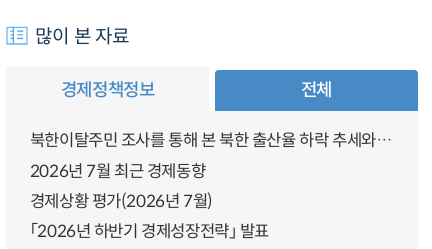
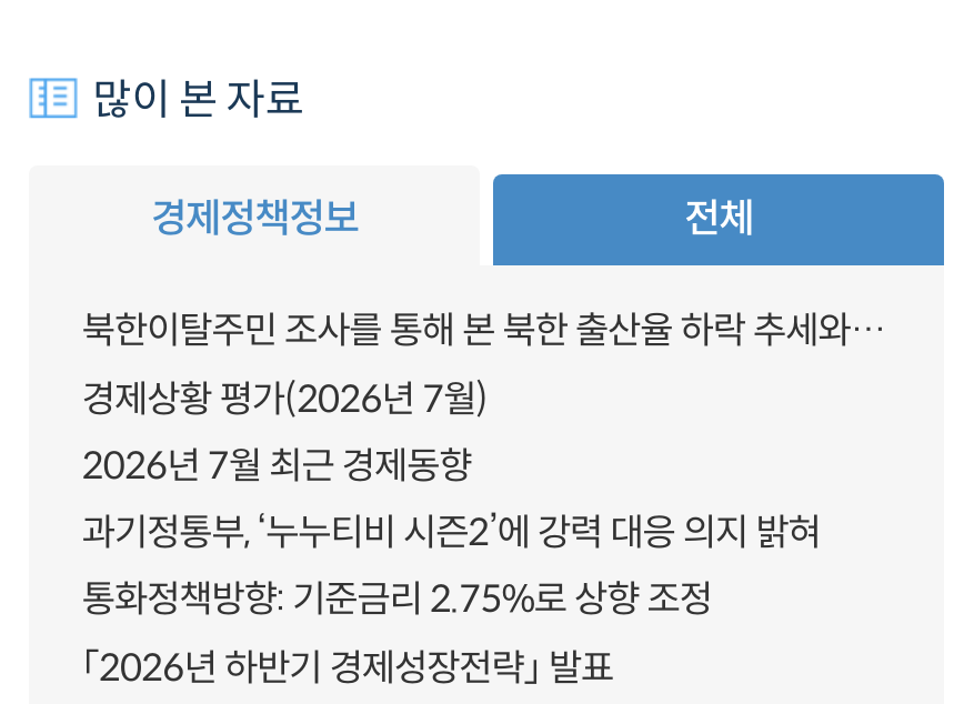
none -> [82,510,820,624] 과기정통부, ‘누누티비 시즌2’에 강력 대응 의지 밝혀 | 통화정책방향: 기준금리 2.75%로 상향 조정
moved [30,191,213,212] -> [82,375,488,422]: 경제상황 평가(2026년 7월)

